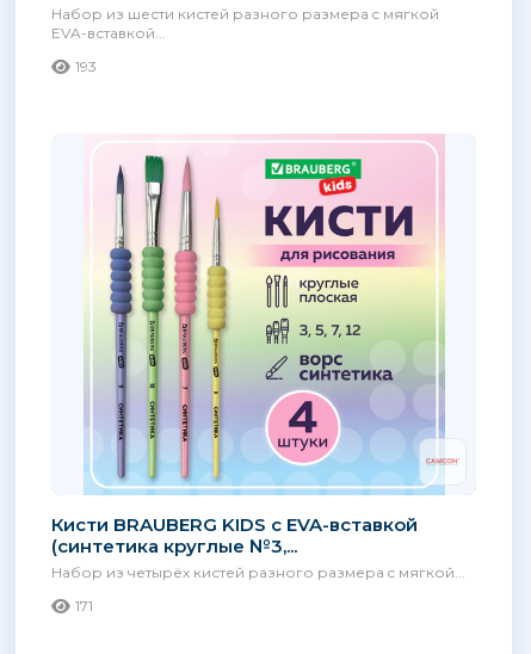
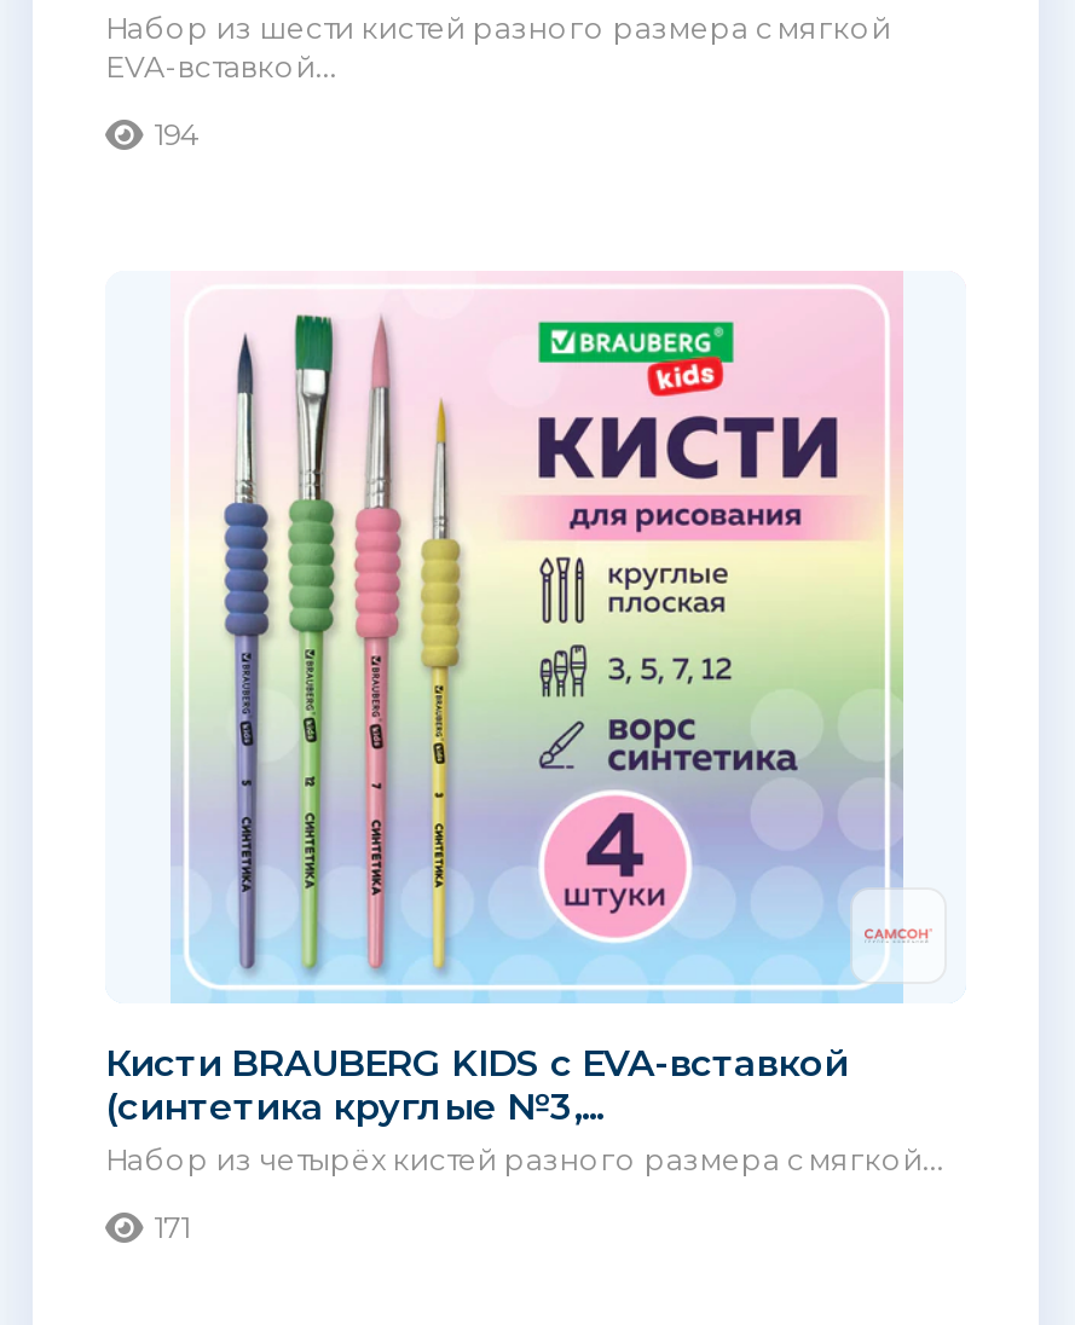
[75,57,97,75] 193 -> [154,116,200,152] 194

